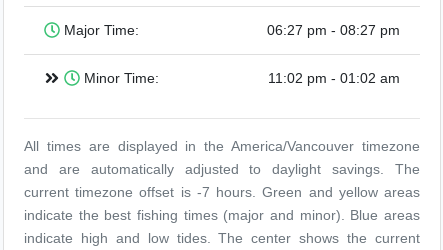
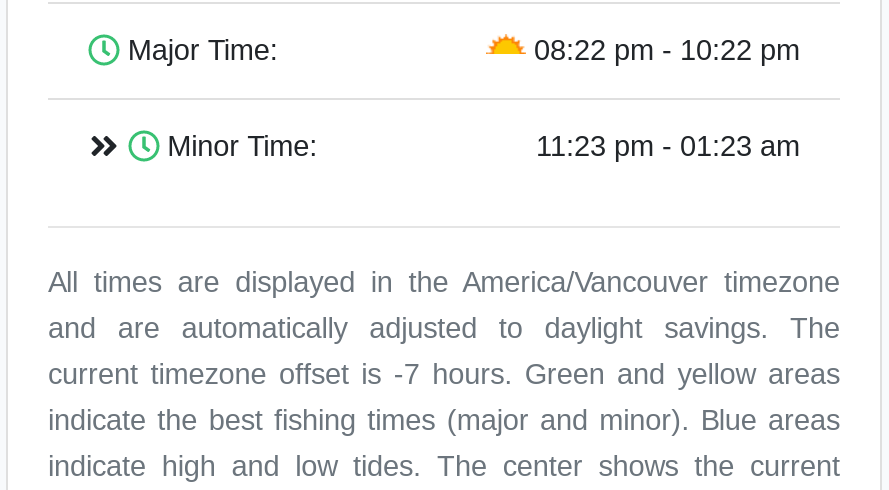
[267,22,400,38] 06:27 pm - 08:27 pm -> [534,33,800,65] 08:22 pm - 10:22 pm
[268,70,400,86] 11:02 pm - 01:02 am -> [536,129,800,161] 11:23 pm - 01:23 am

